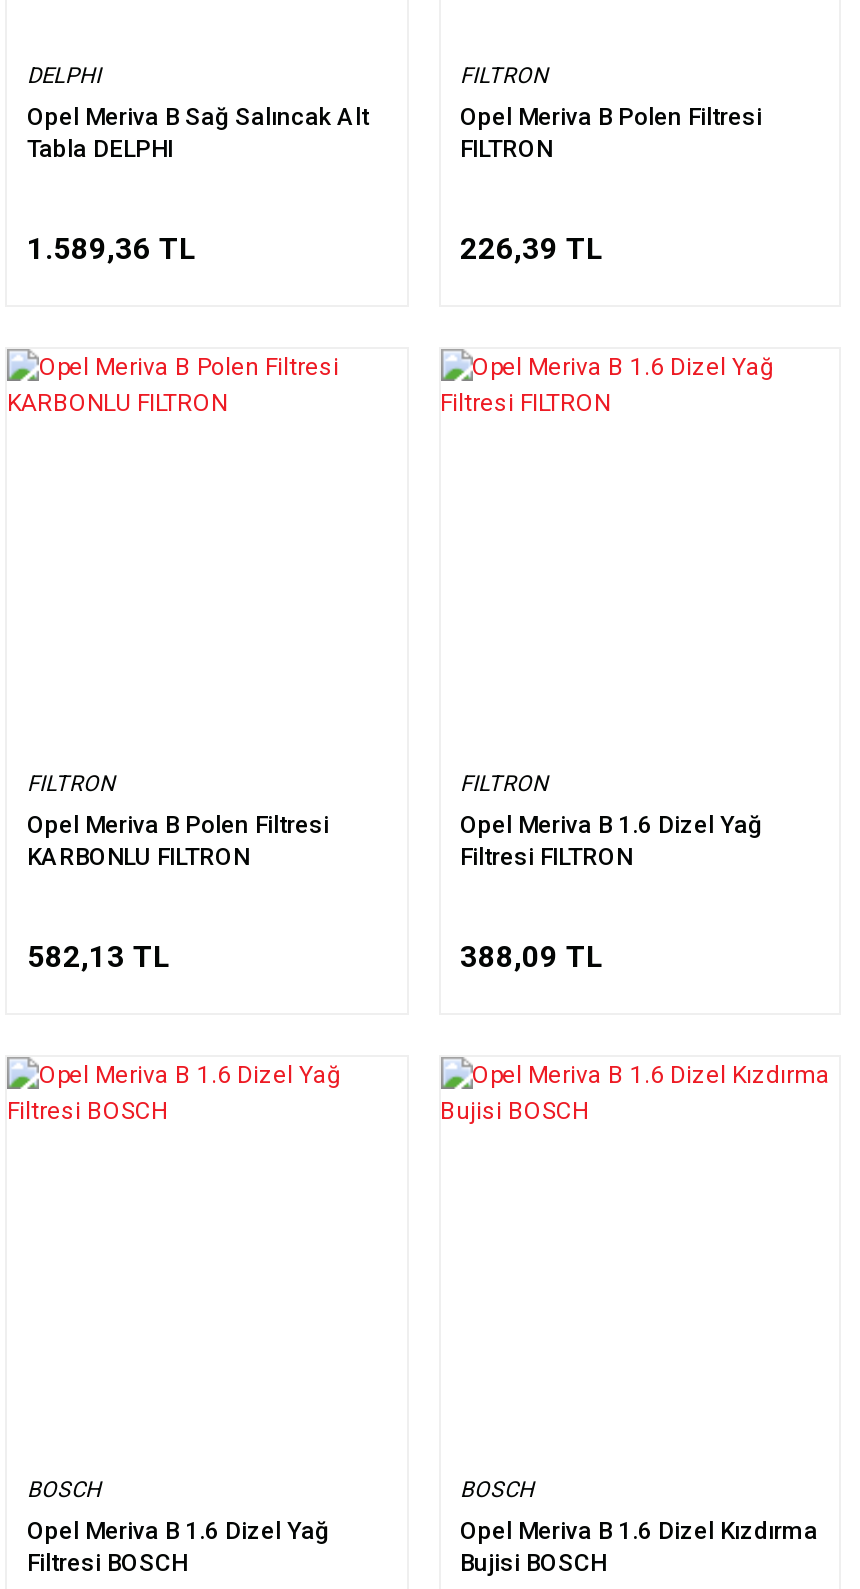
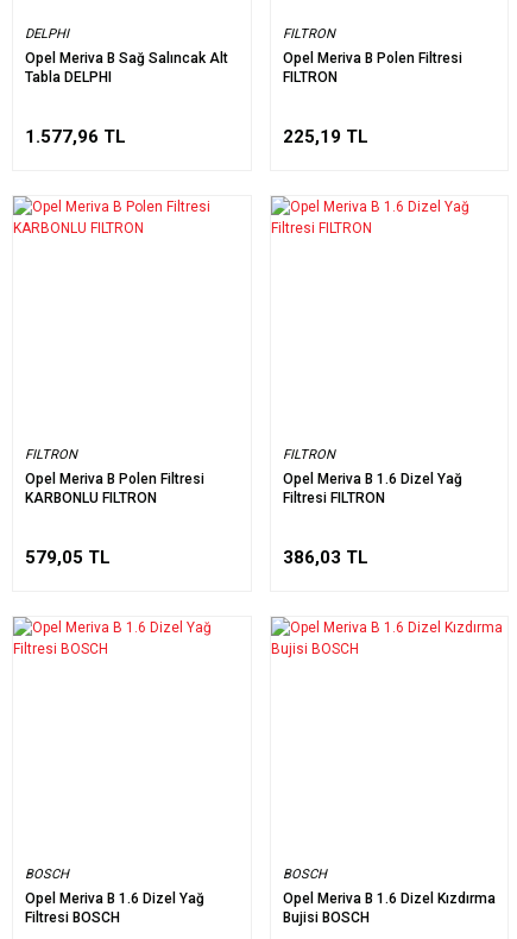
[27,231,197,267] 1.589,36 TL -> [25,126,126,147] 1.577,96 TL
[460,231,604,267] 226,39 TL -> [282,126,368,147] 225,19 TL
[27,938,171,974] 582,13 TL -> [25,546,111,568] 579,05 TL
[460,938,604,974] 388,09 TL -> [282,546,368,568] 386,03 TL

